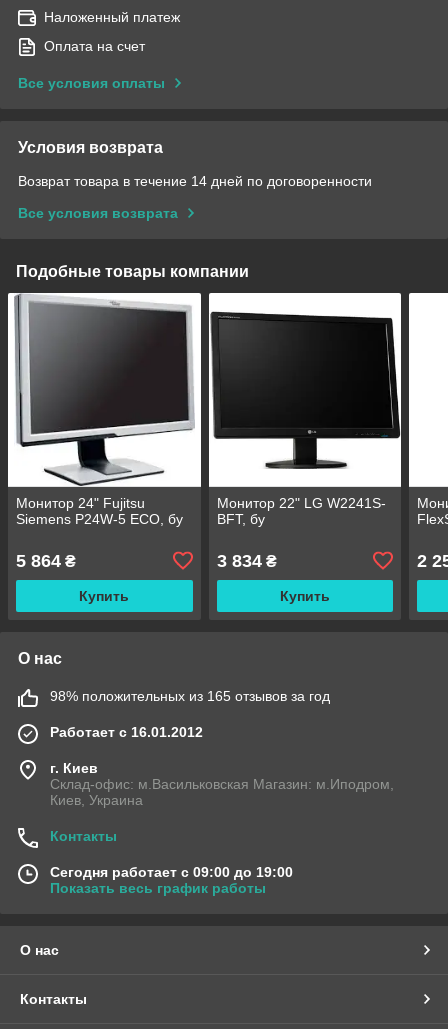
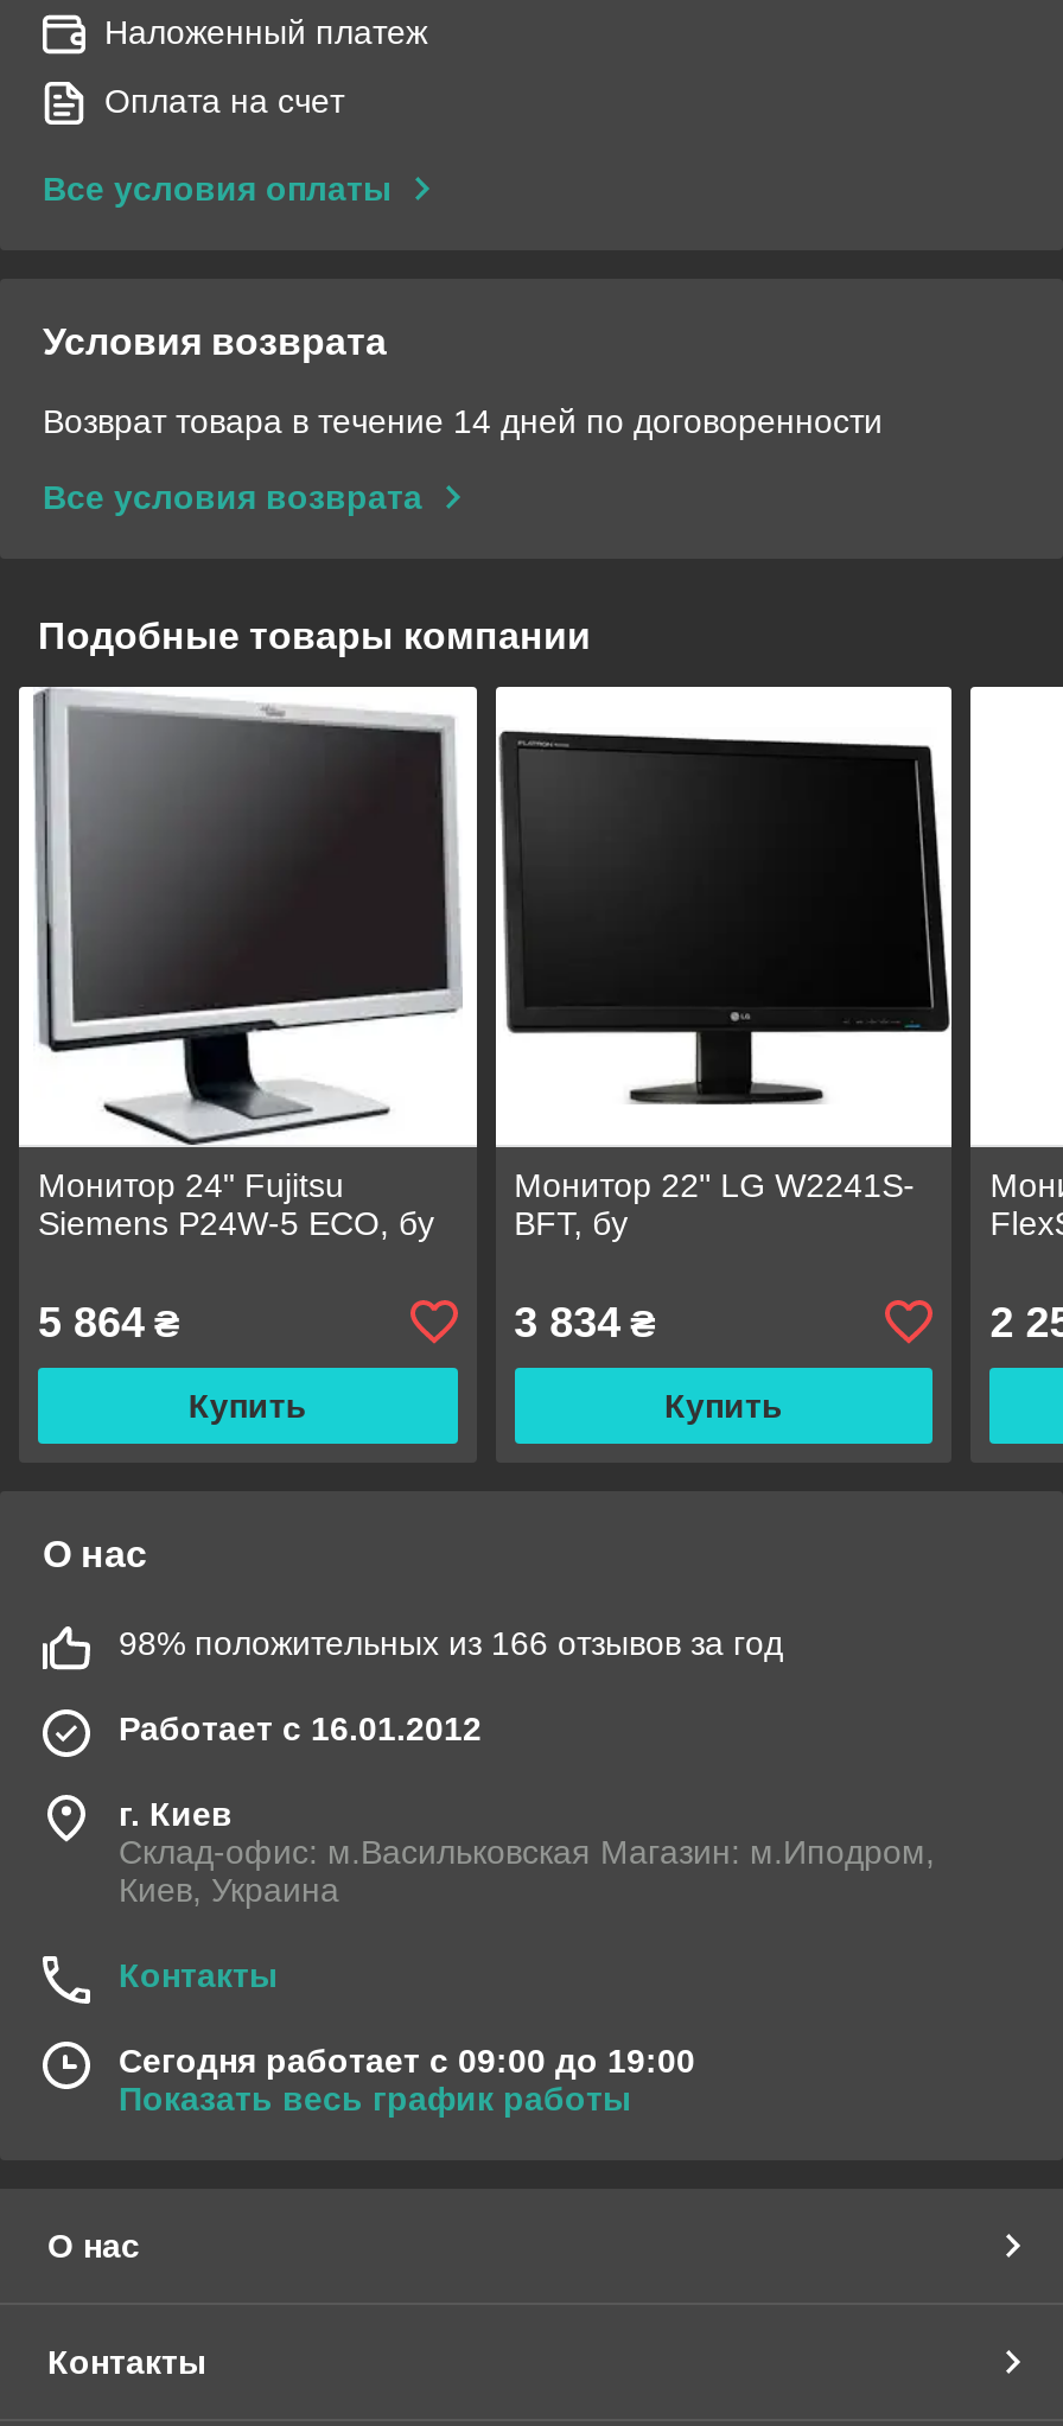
[50,688,330,704] 98% положительных из 165 отзывов за год -> [119,1624,783,1662] 98% положительных из 166 отзывов за год

